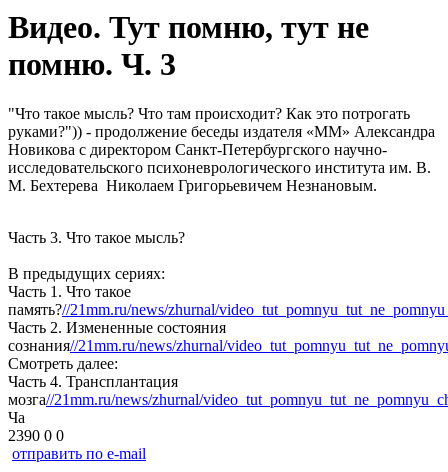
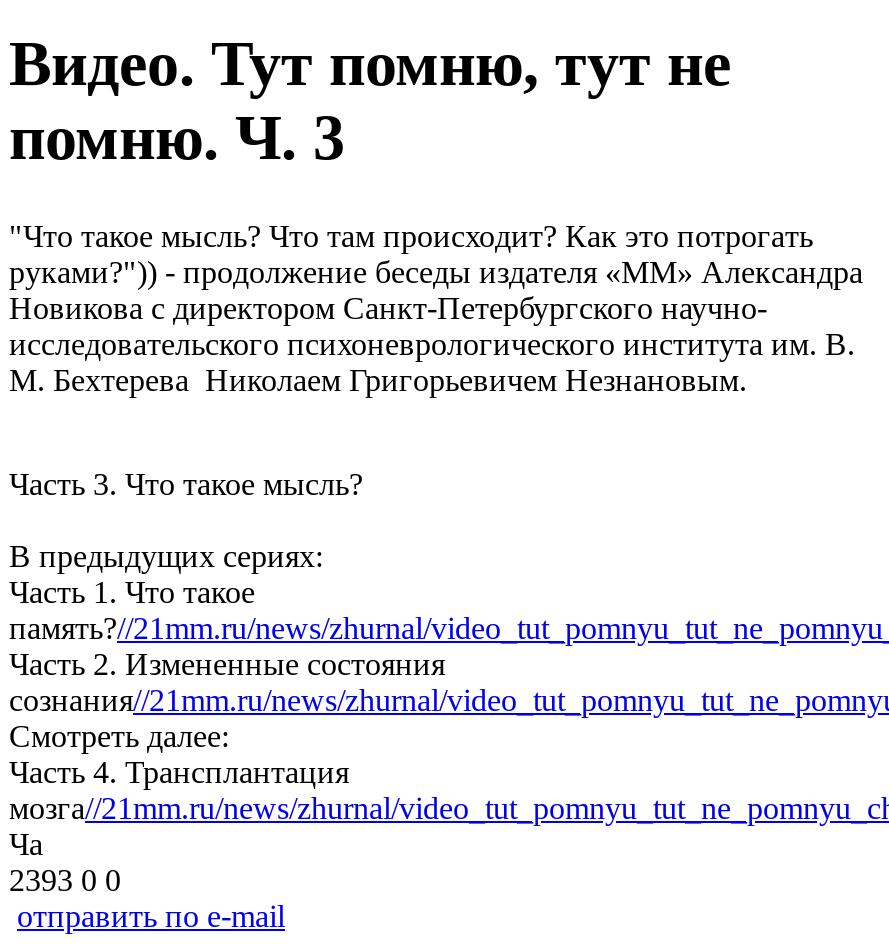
[8,427,64,444] 2390 0 0 -> [9,863,121,897] 2393 0 0

